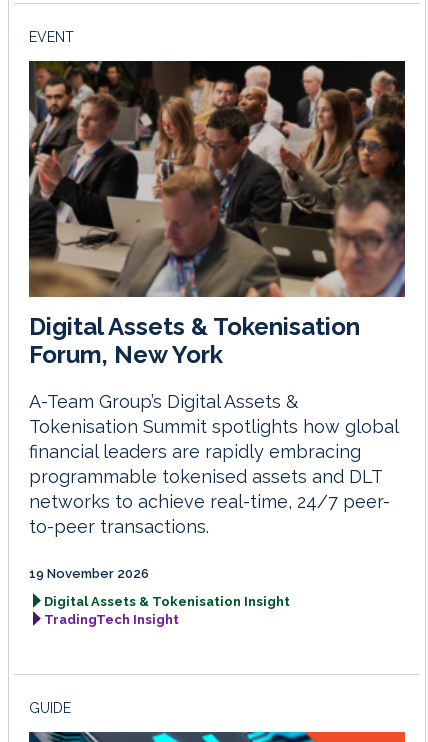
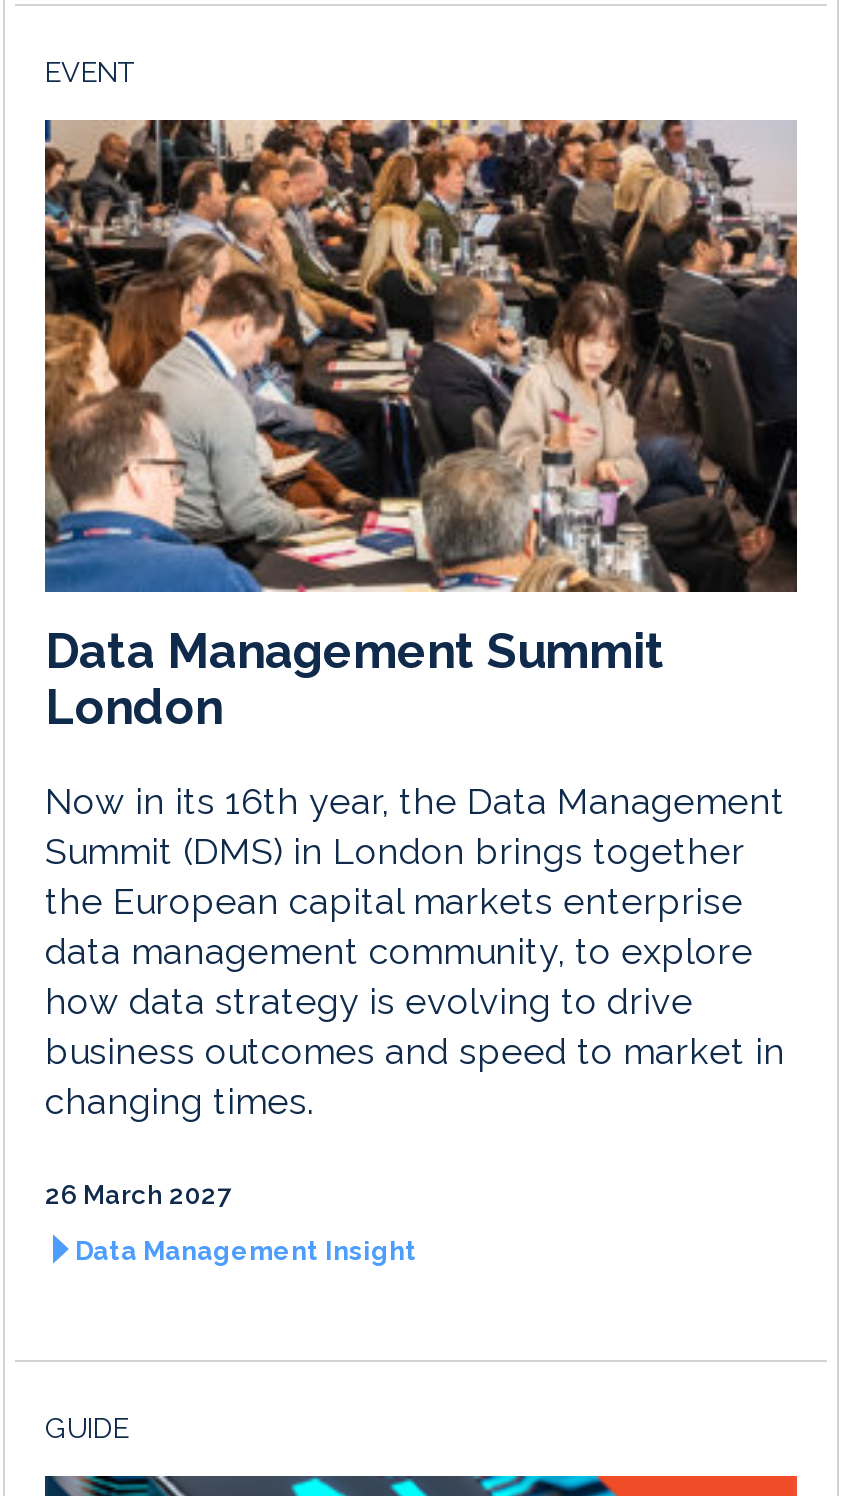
[28,60,406,369] [image] | Digital Assets & Tokenisation | Forum, New York -> [43,118,799,736] [image] | Data Management Summit | London
[29,391,398,537] A-Team Group’s Digital Assets & | Tokenisation Summit spotlights how global | financial leaders are rapidly embracing | programmable tokenised assets and DLT | networks to achieve real-time, 24/7 peer- | to-peer transactions. -> [45,780,785,1122] Now in its 16th year, the Data Management | Summit (DMS) in London brings together | the European capital markets enterprise | data management community, to explore | how data strategy is evolving to drive | business outcomes and speed to market in | changing times.
[29,566,149,581] 19 November 2026 -> [45,1180,231,1210] 26 March 2027
[44,594,290,627] Digital Assets & Tokenisation Insight | TradingTech Insight -> [75,1236,417,1266] Data Management Insight

